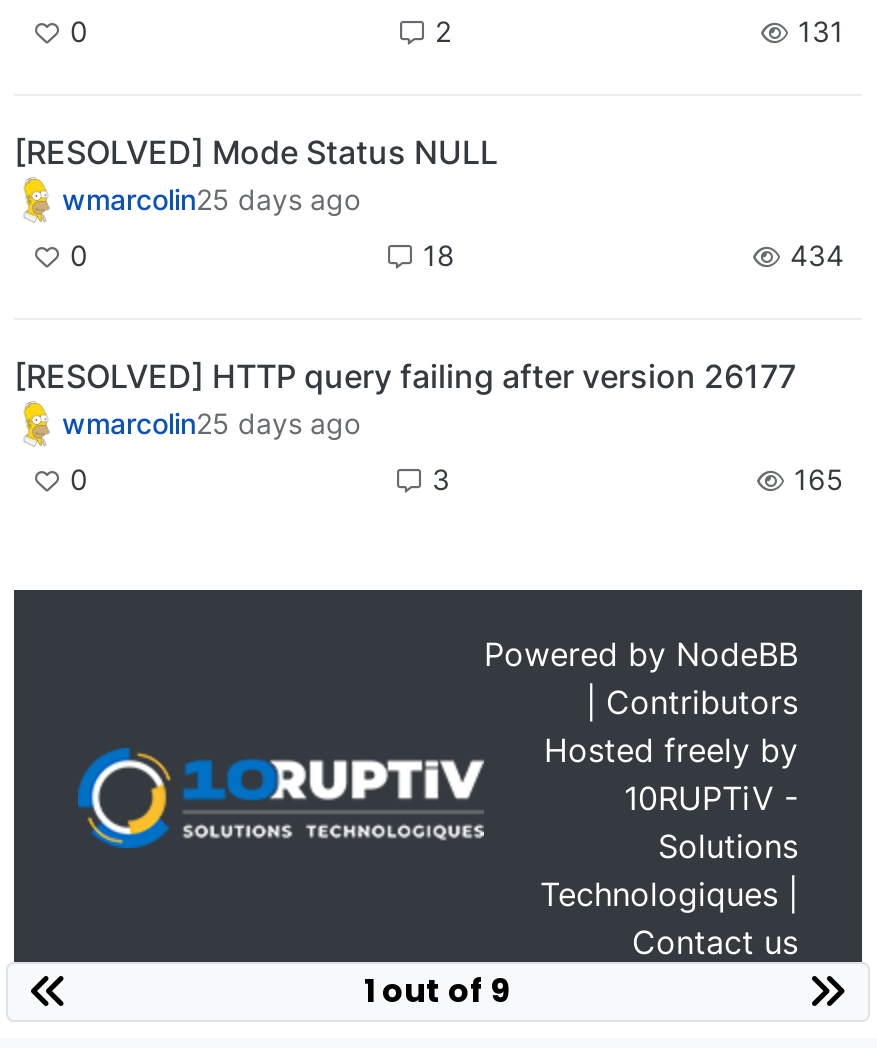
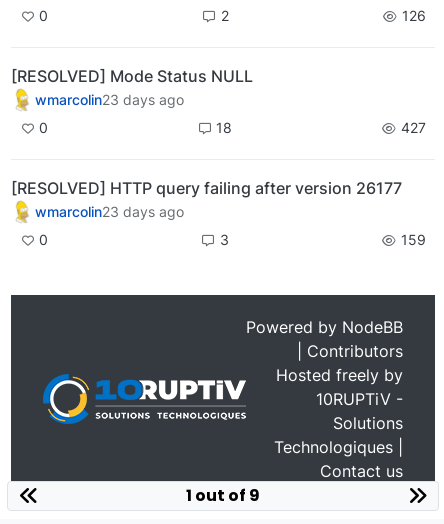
[790,14,844,48] 131 -> [398,7,426,24] 126
[62,182,360,216] wmarcolin25 days ago -> [35,91,184,108] wmarcolin23 days ago
[782,238,844,272] 434 -> [397,119,426,136] 427
[62,406,360,440] wmarcolin25 days ago -> [35,203,184,220] wmarcolin23 days ago
[786,463,844,497] 165 -> [397,231,426,248] 159

